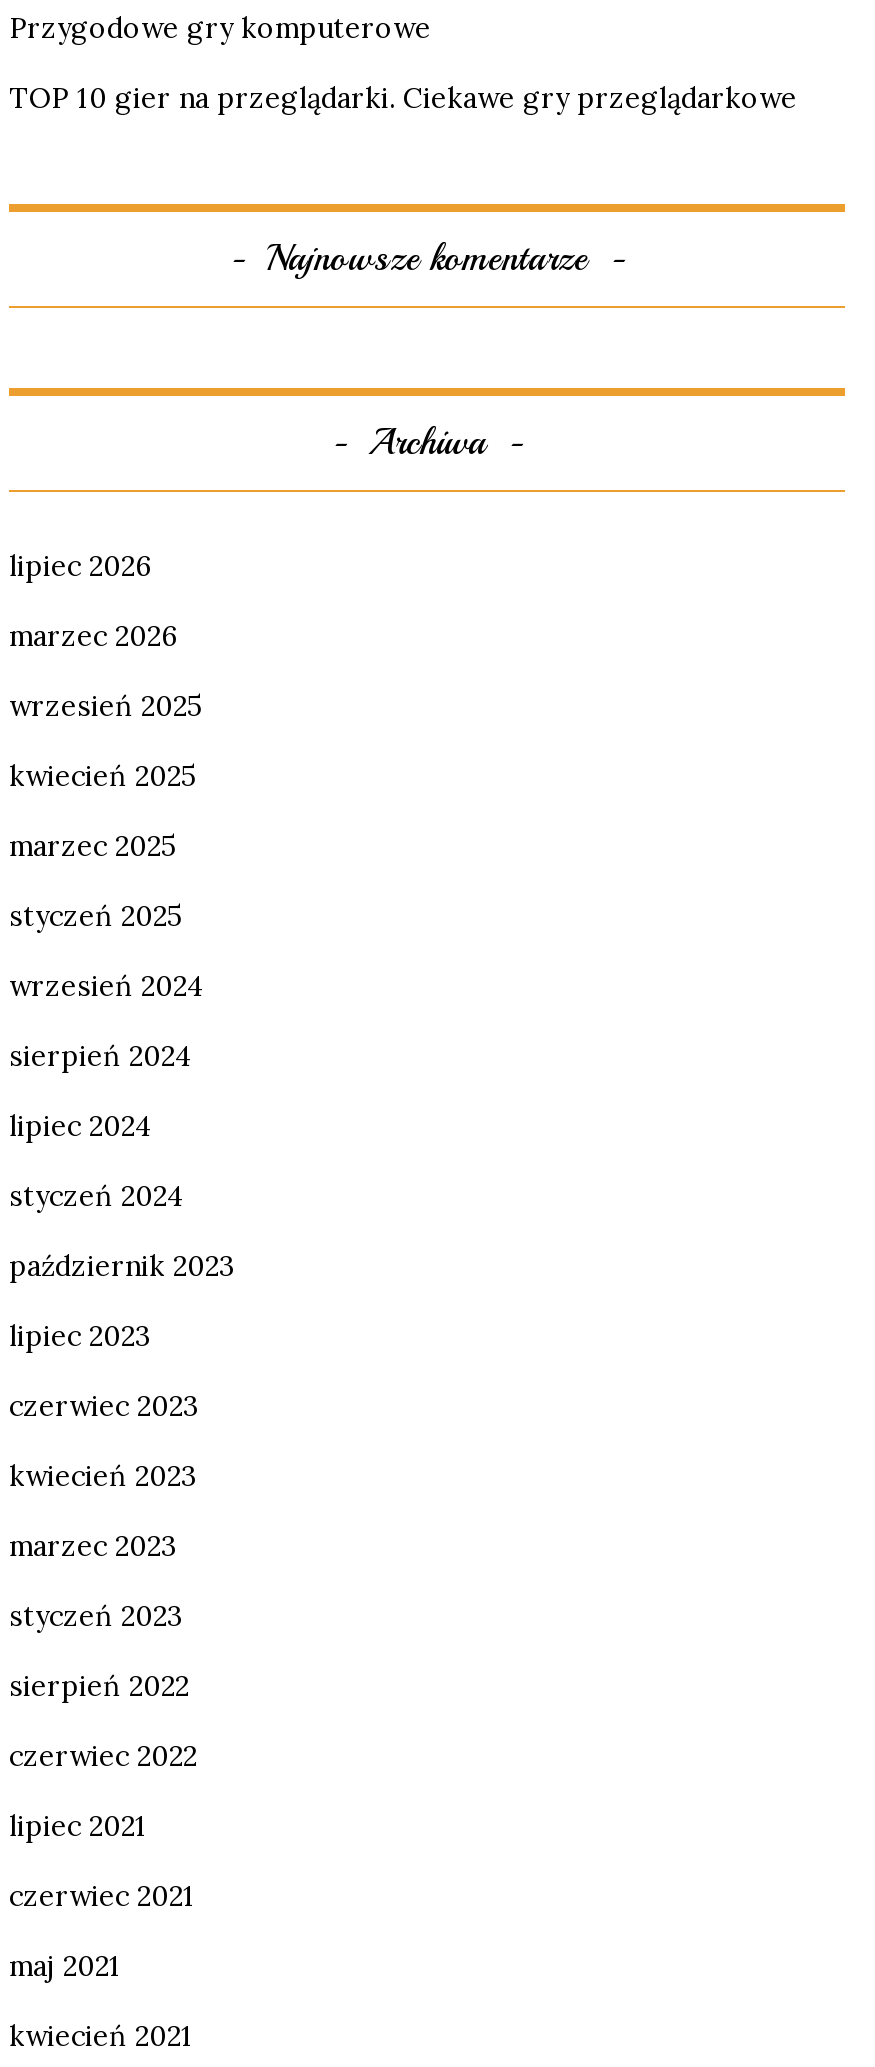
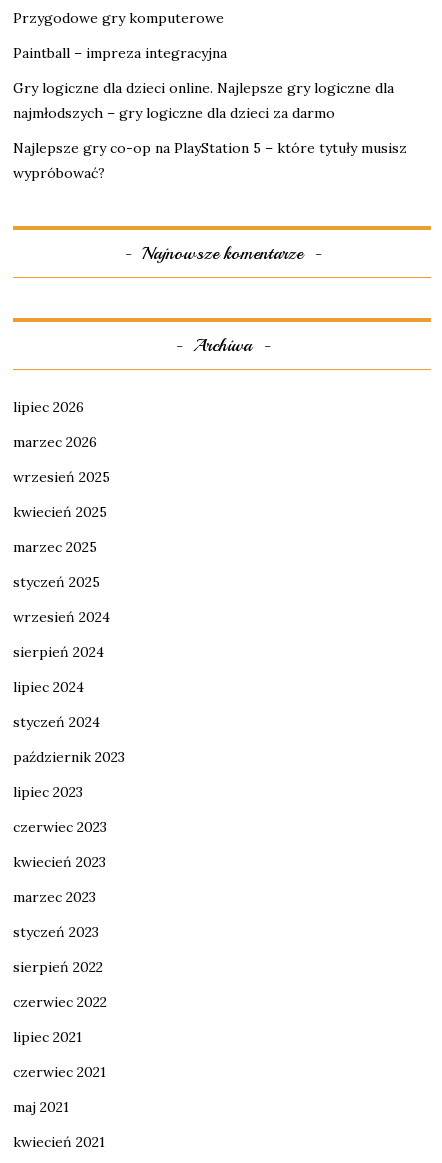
[9,81,797,117] TOP 10 gier na przeglądarki. Ciekawe gry przeglądarkowe -> [13,44,407,182] Paintball – impreza integracyjna | Gry logiczne dla dzieci online. Najlepsze gry logiczne dla | najmłodszych – gry logiczne dla dzieci za darmo | Najlepsze gry co-op na PlayStation 5 – które tytuły musisz | wypróbować?

